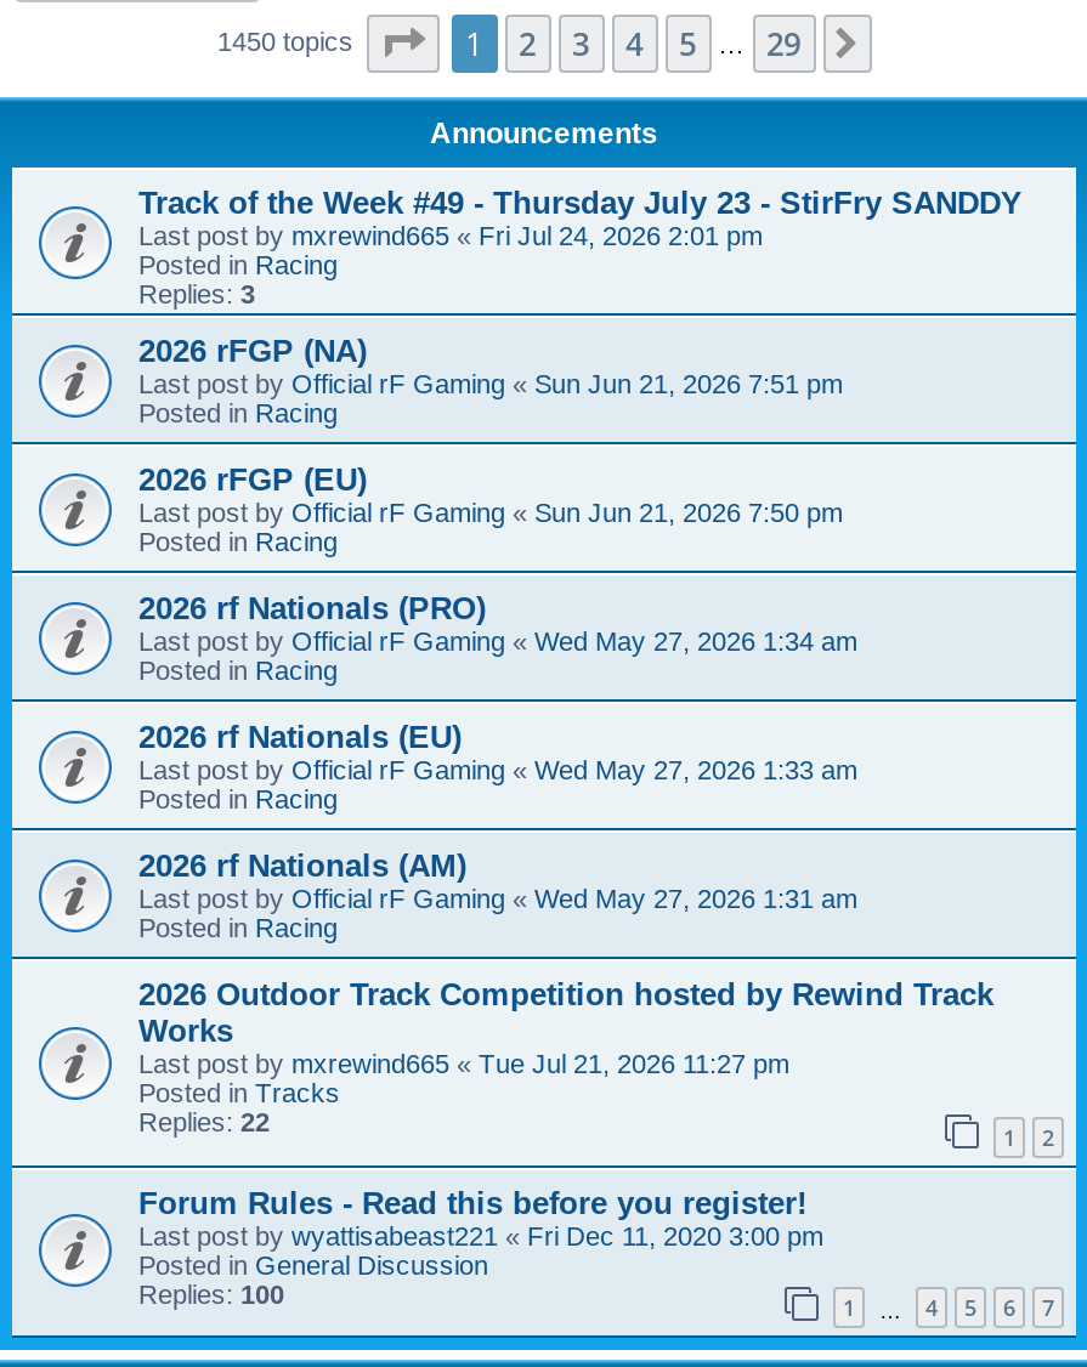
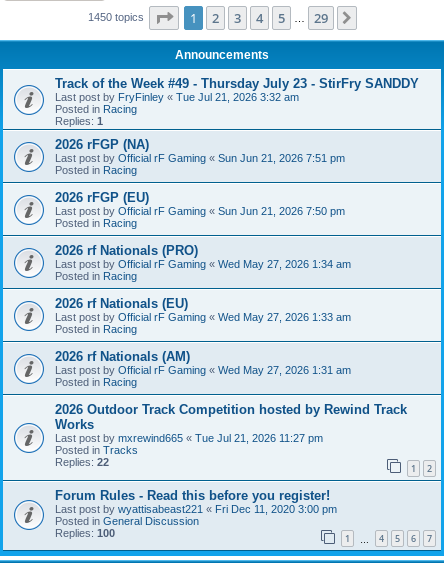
[138,221,763,250] Last post by mxrewind665 «Fri Jul 24, 2026 2:01 pm -> [55,91,299,103] Last post by FryFinley «Tue Jul 21, 2026 3:32 am
[138,279,255,308] Replies: 3 -> [55,115,103,127] Replies: 1

